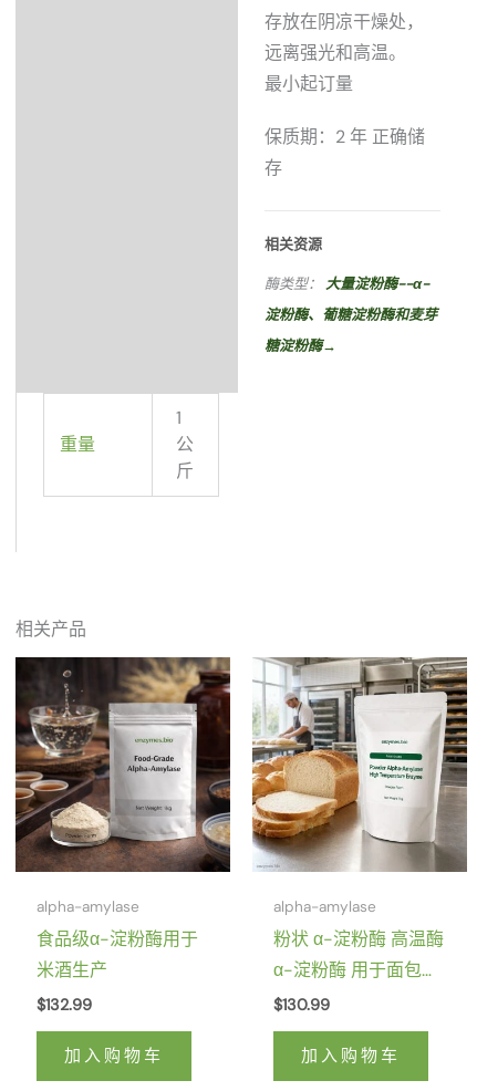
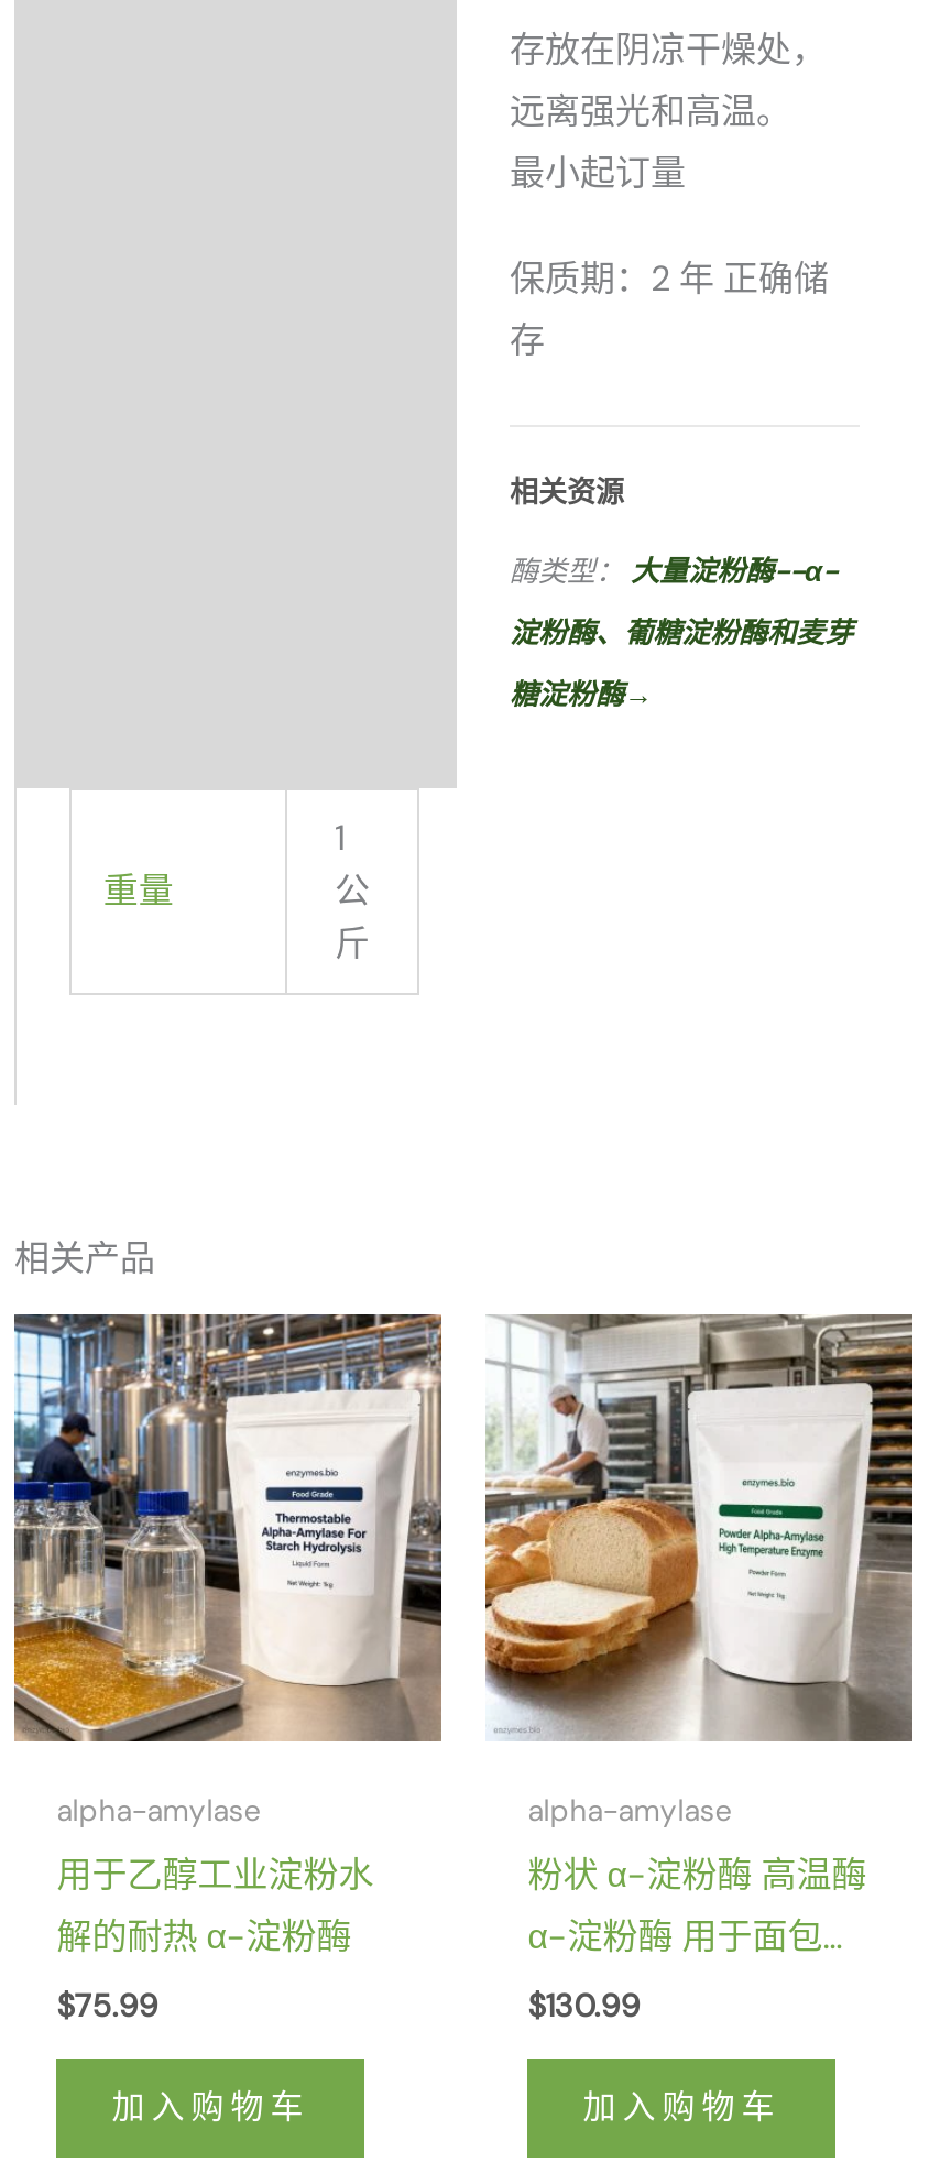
[14,657,231,873] [image] -> [12,1312,444,1744] [image]
[37,927,198,981] 食品级α-淀粉酶用于 | 米酒生产 -> [57,1852,374,1959] 用于乙醇工业淀粉水 | 解的耐热 α-淀粉酶
[37,995,92,1015] $132.99 -> [57,1986,158,2025] $75.99

